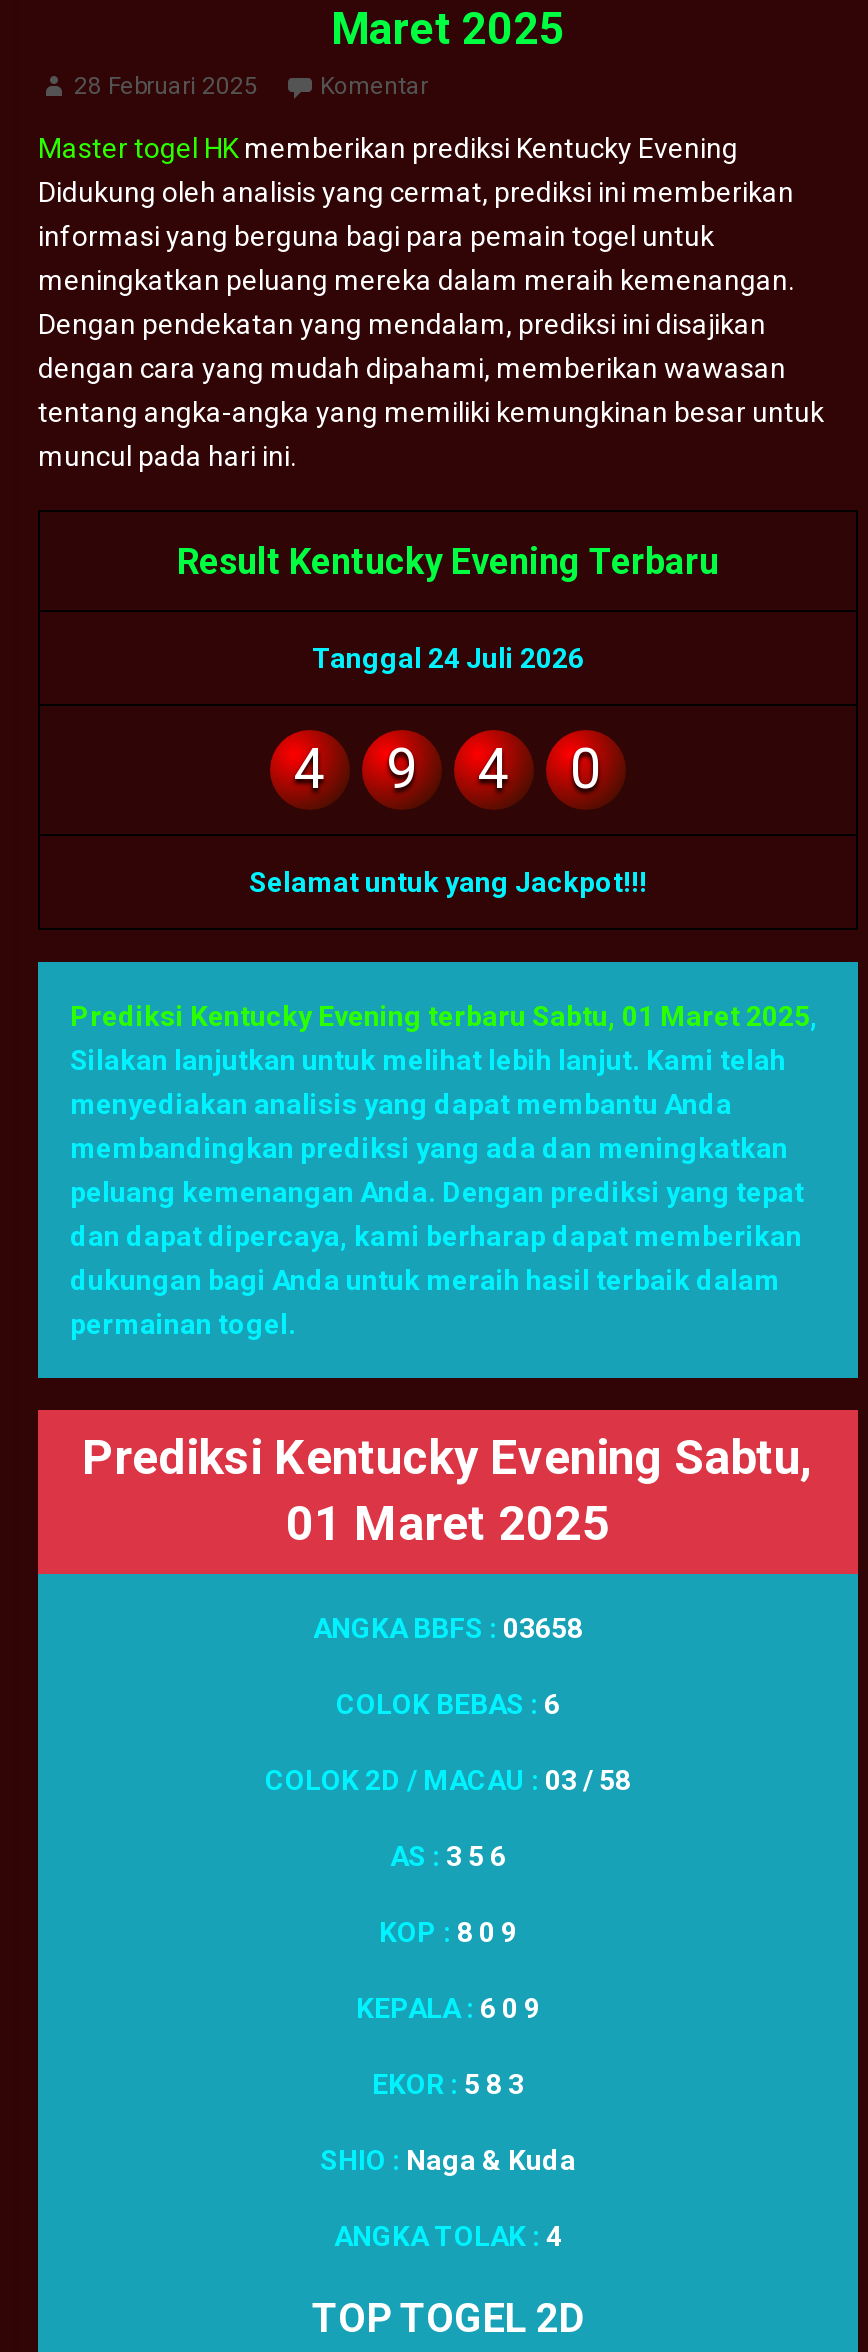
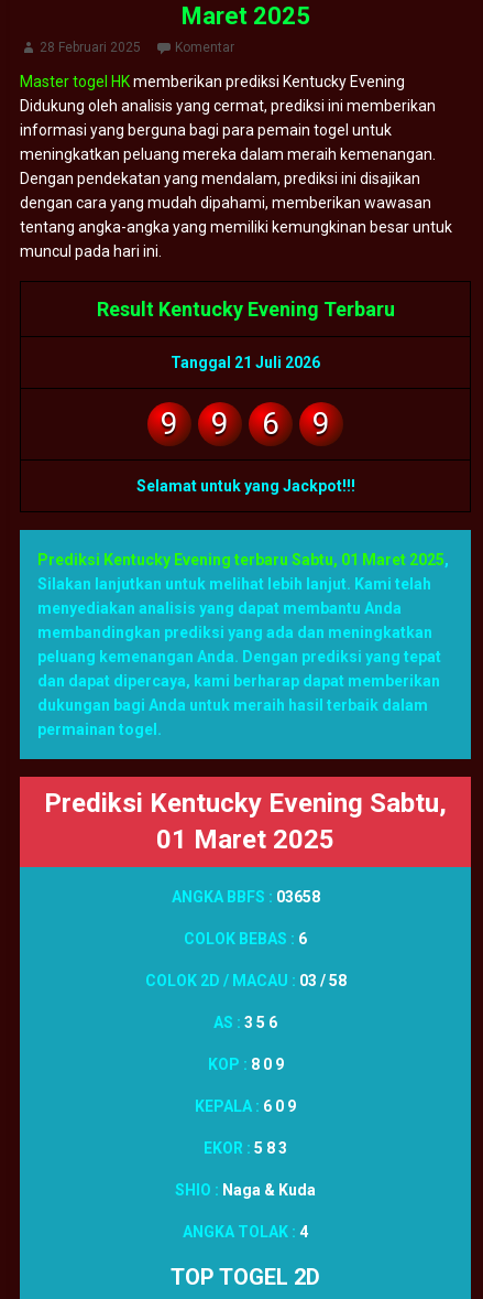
[294,643,584,803] Tanggal 24 Juli 2026 | 4 -> [171,354,320,372] Tanggal 21 Juli 2026
[478,737,602,803] 4 | 0 -> [211,406,330,442] 9 | 6 | 9

